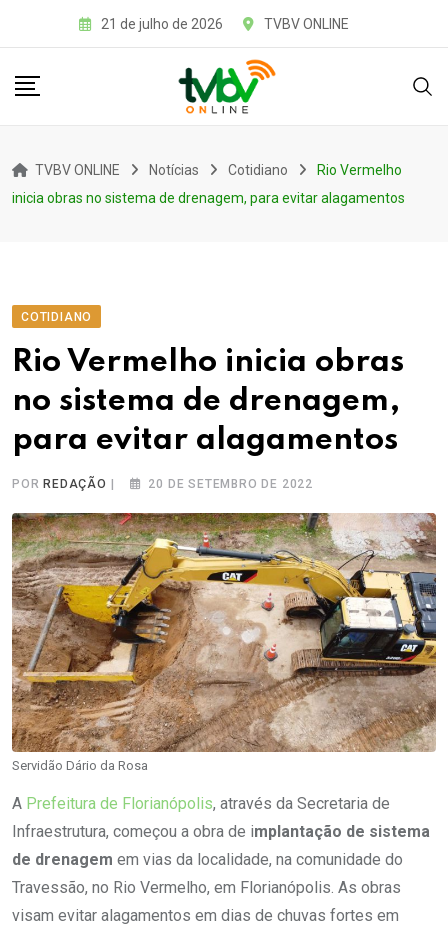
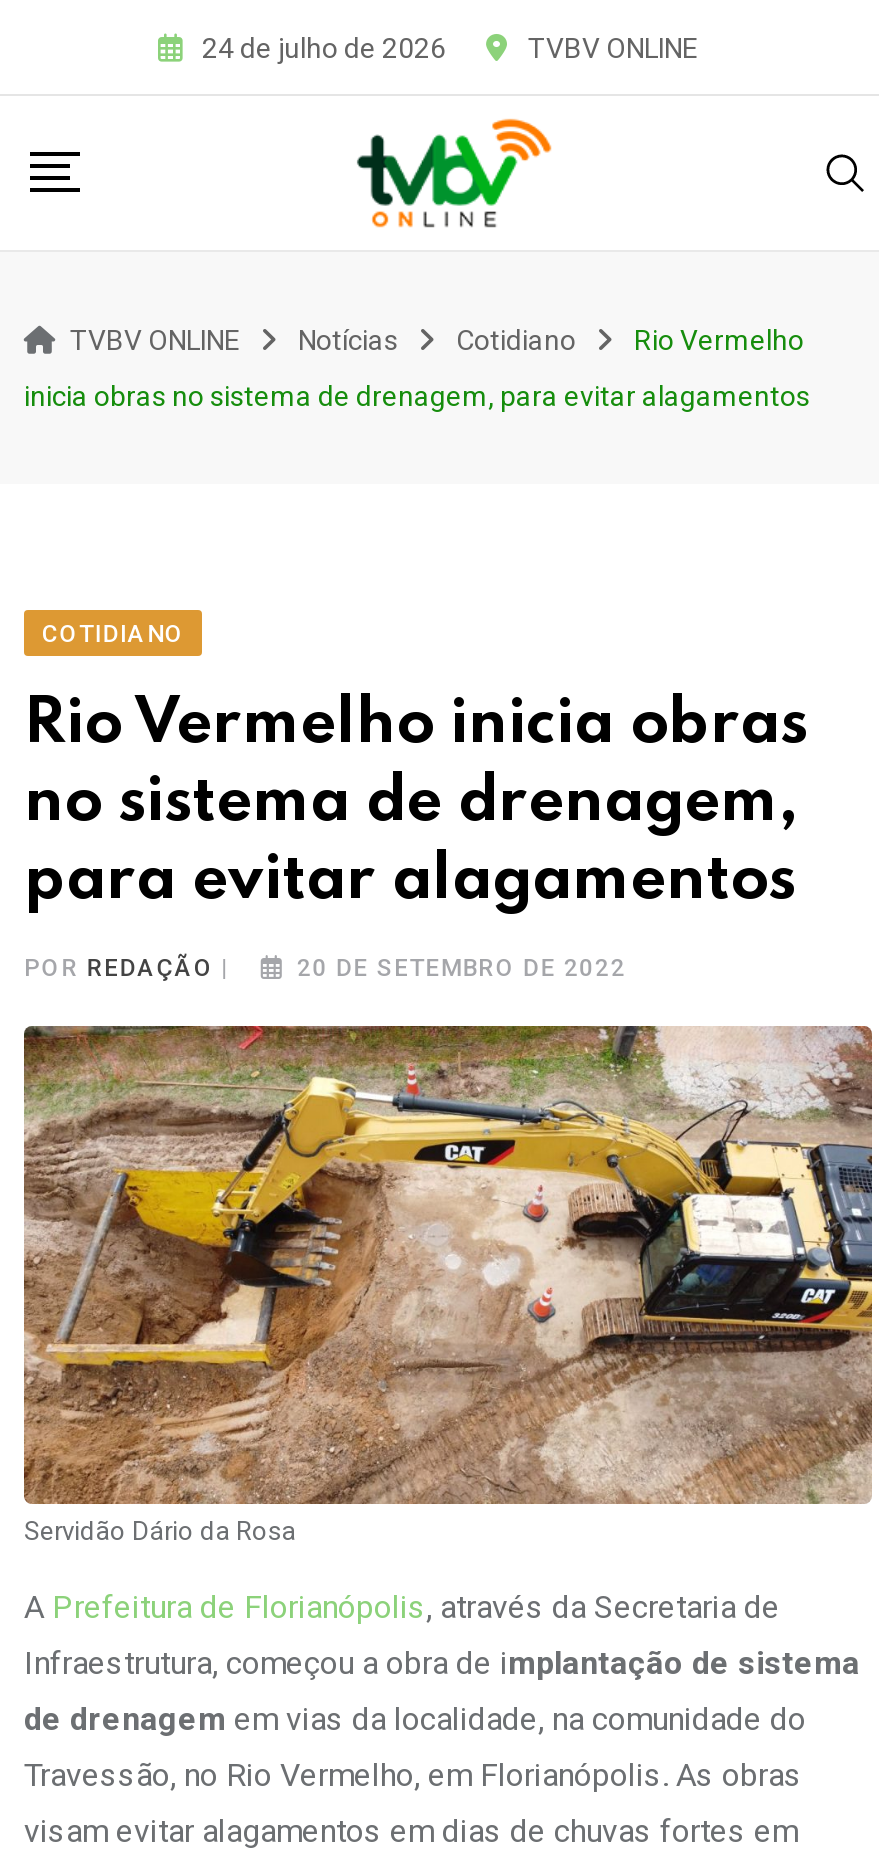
[101,15,223,31] 21 de julho de 2026 -> [202,31,446,63] 24 de julho de 2026

